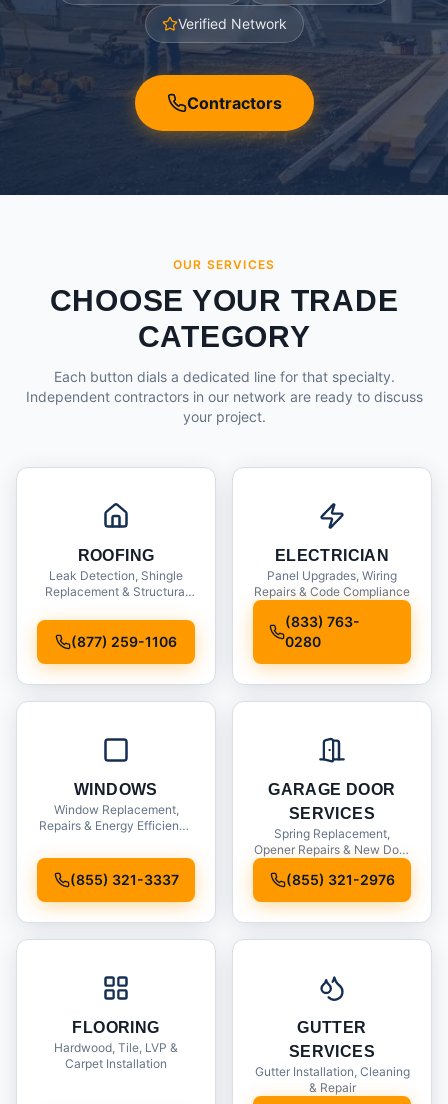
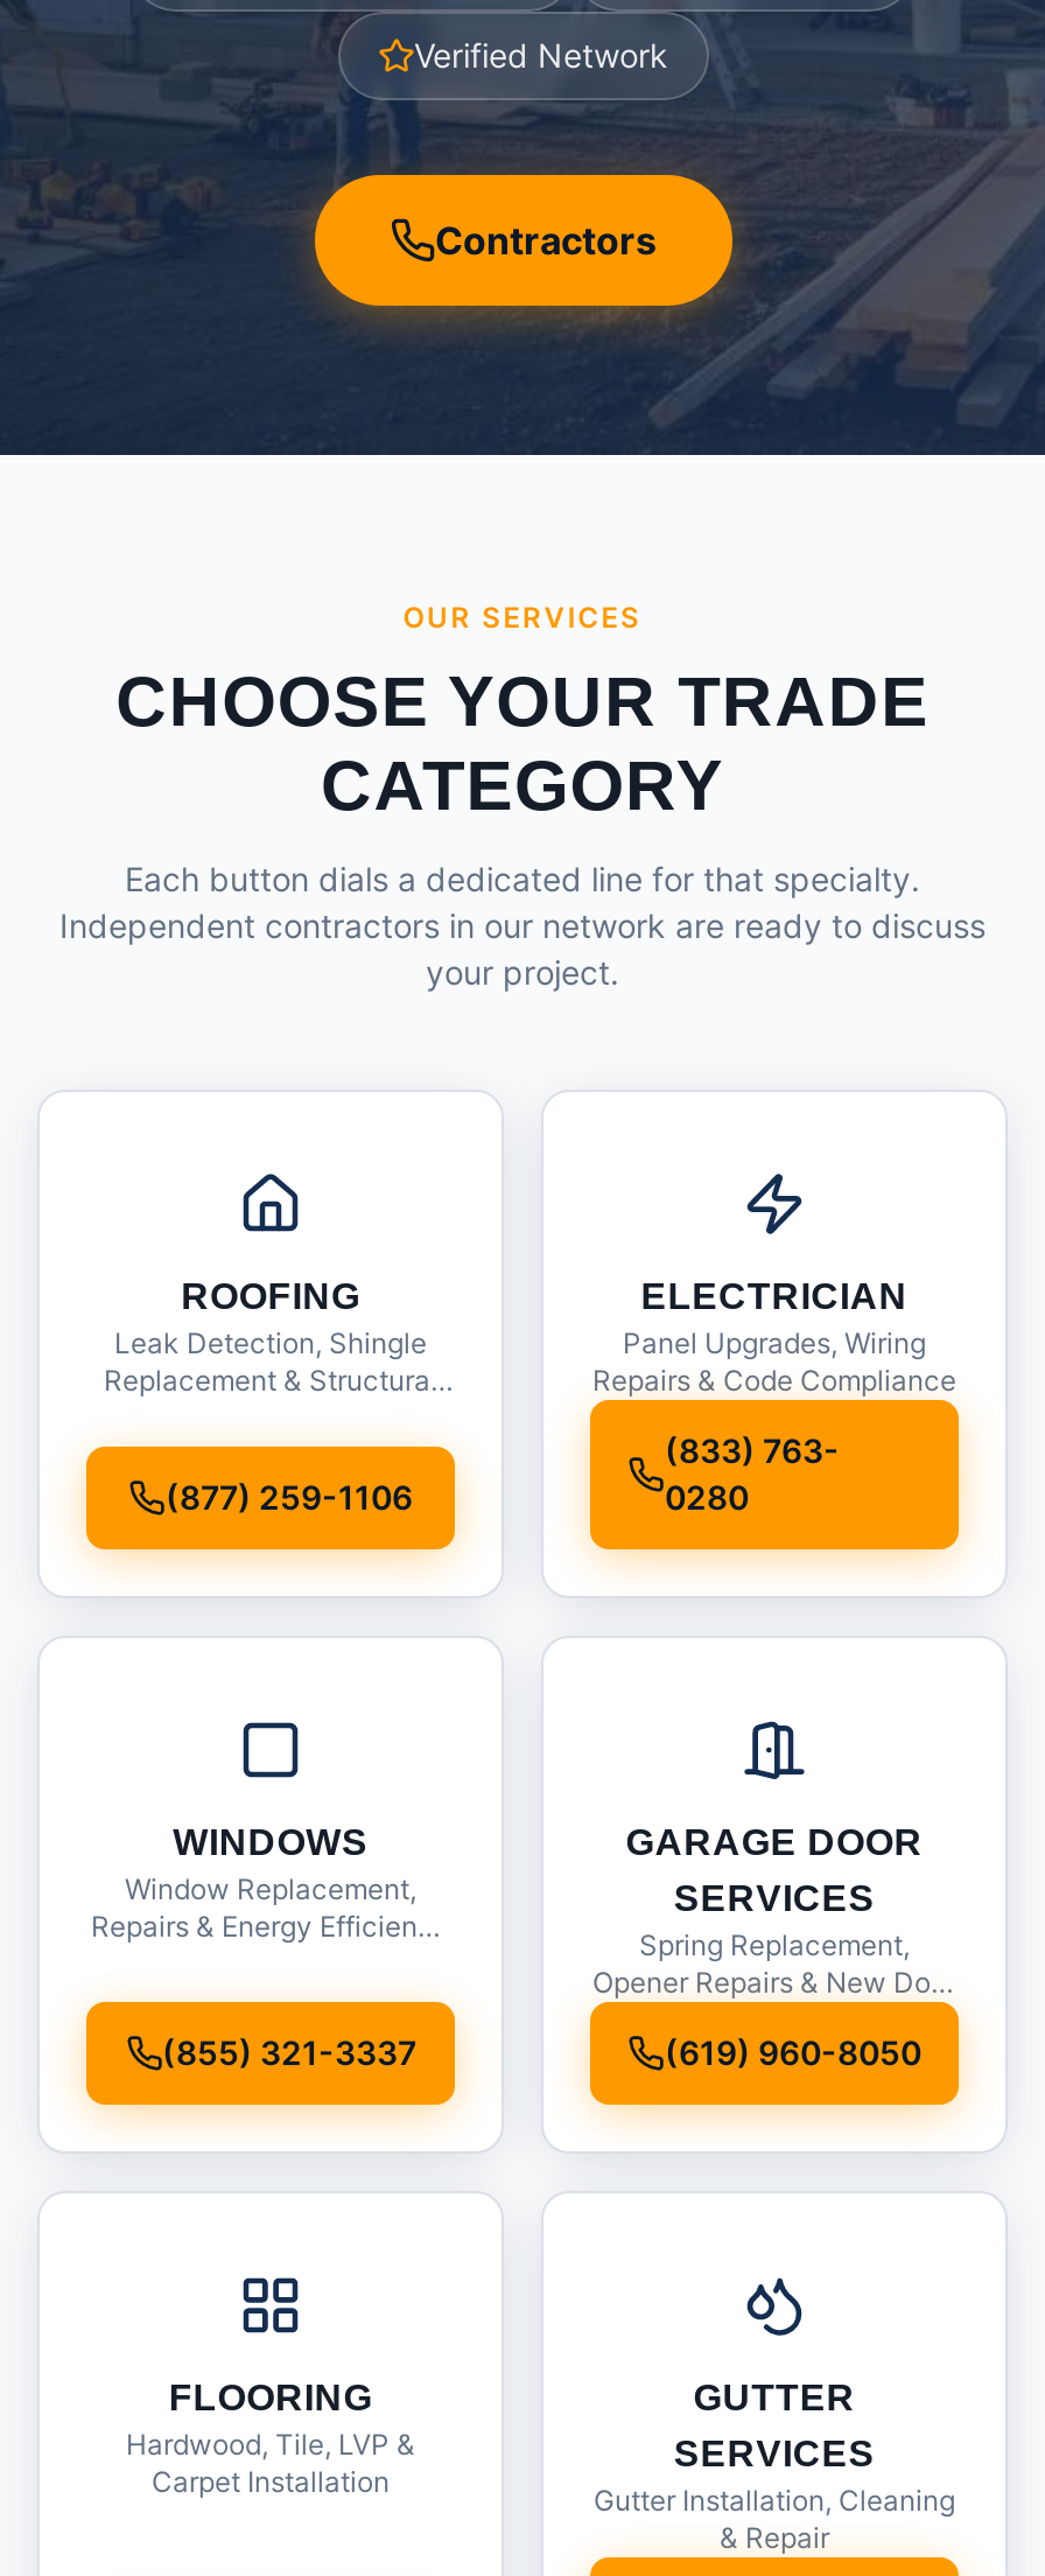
[285,871,394,888] (855) 321-2976 -> [665,2032,921,2072] (619) 960-8050

